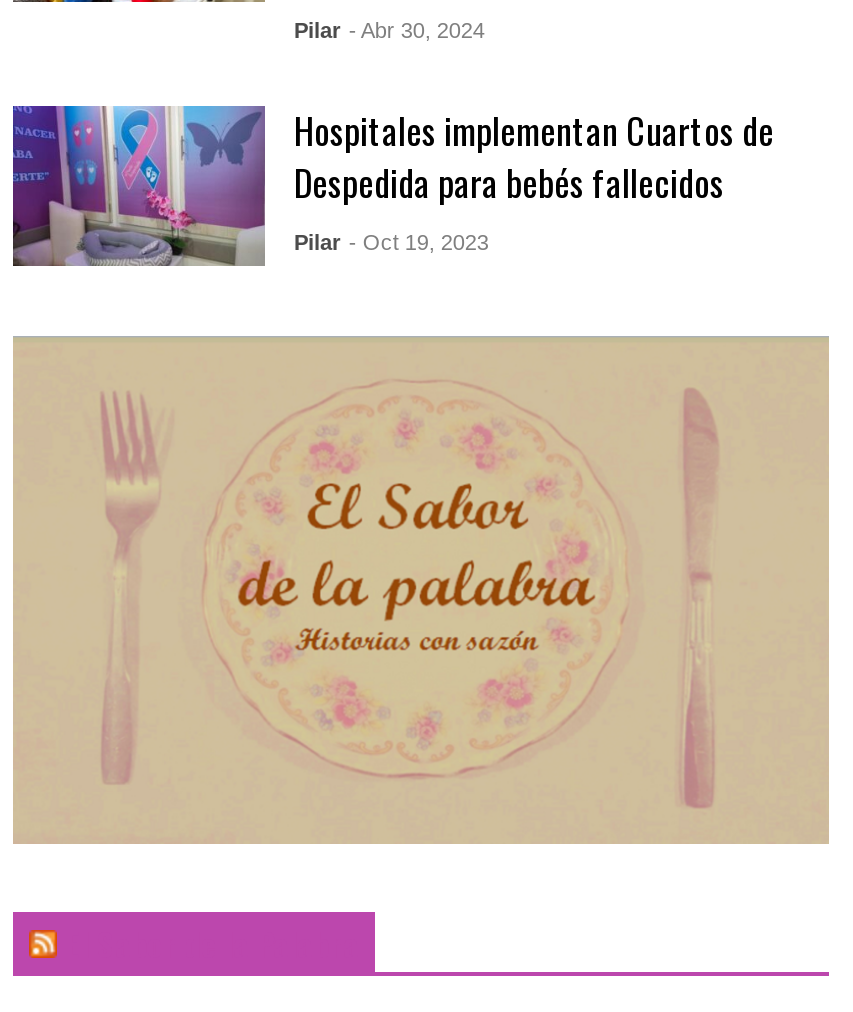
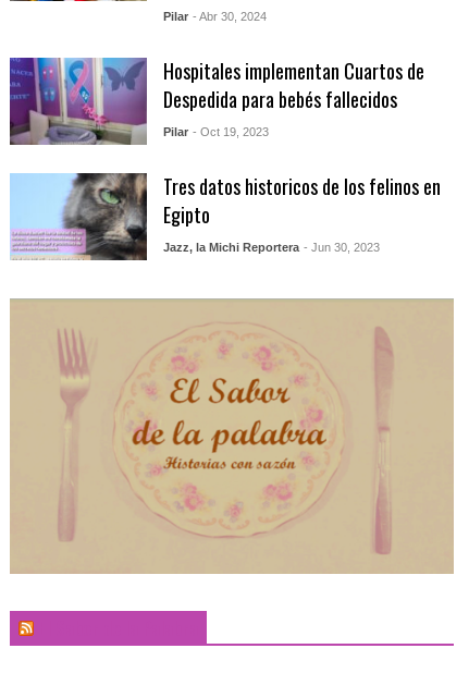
none -> [10,172,440,261] [image] | Tres datos historicos de los felinos en | Egipto | Jazz, la Michi Reportera - Jun 30, 2023

